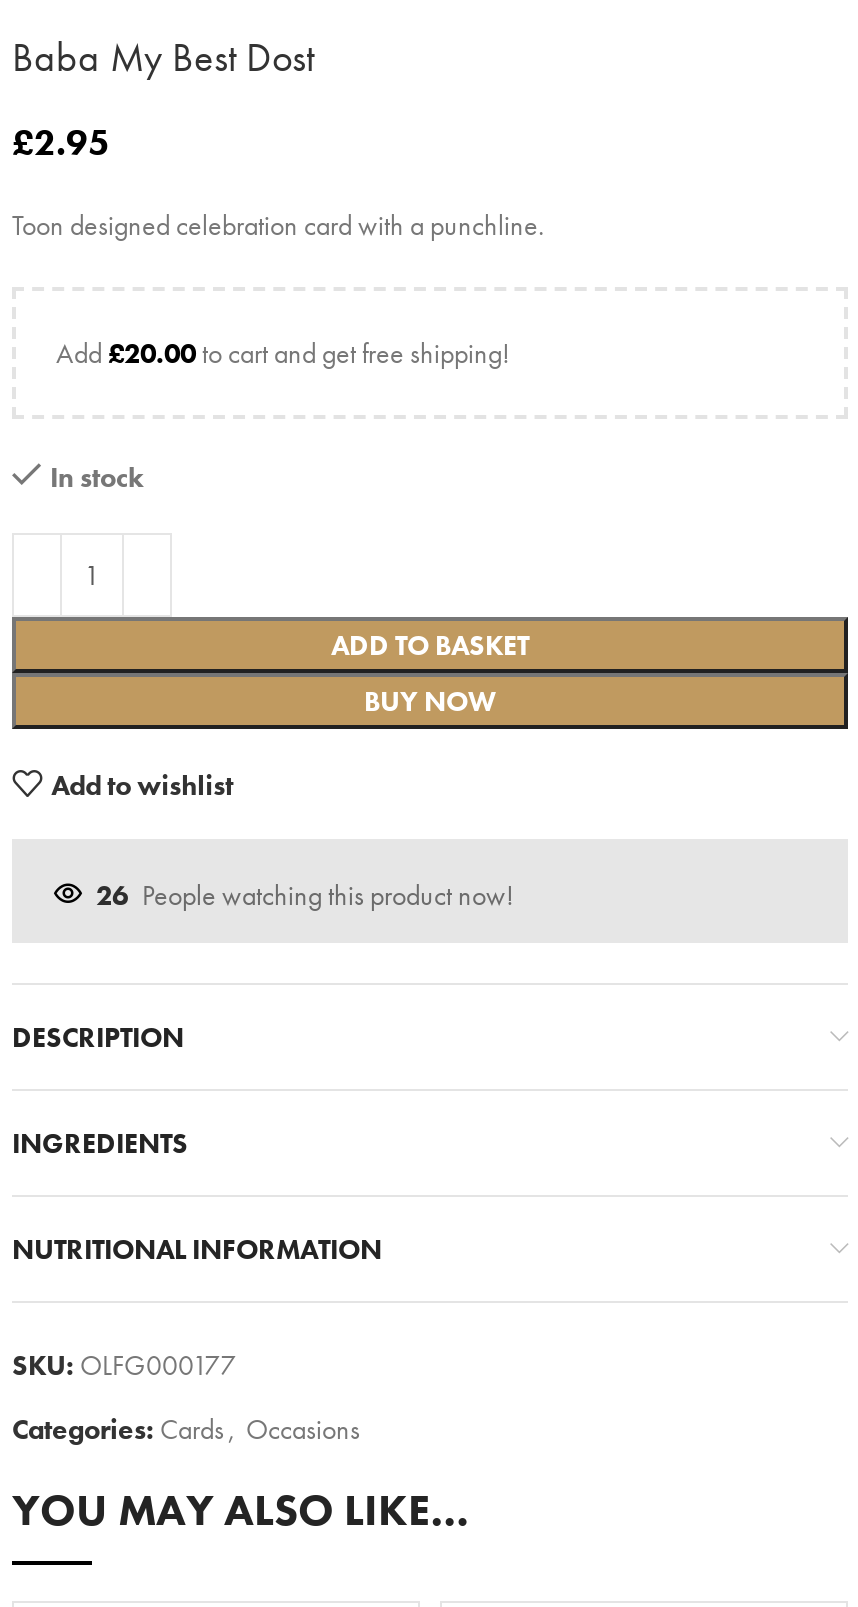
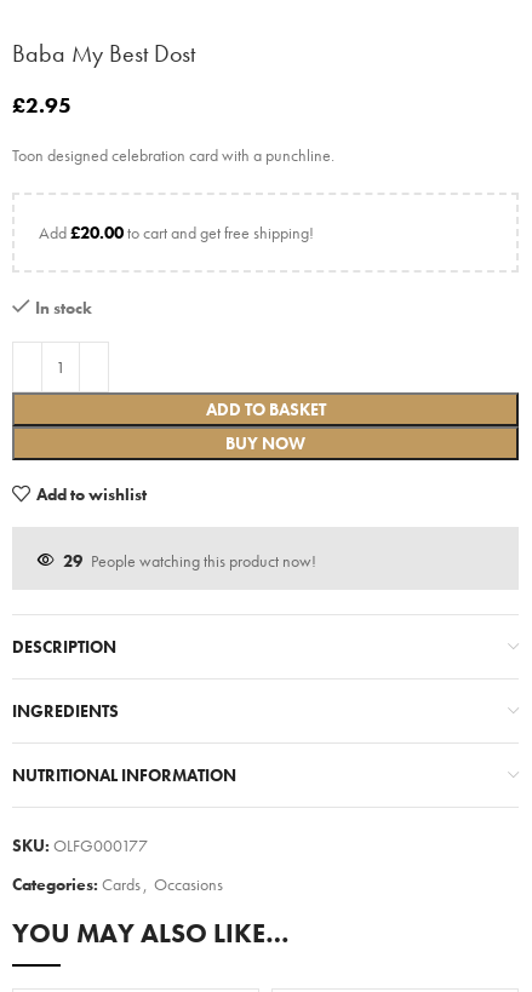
[96,877,514,913] 26 People watching this product now! -> [63,550,316,572] 29 People watching this product now!

